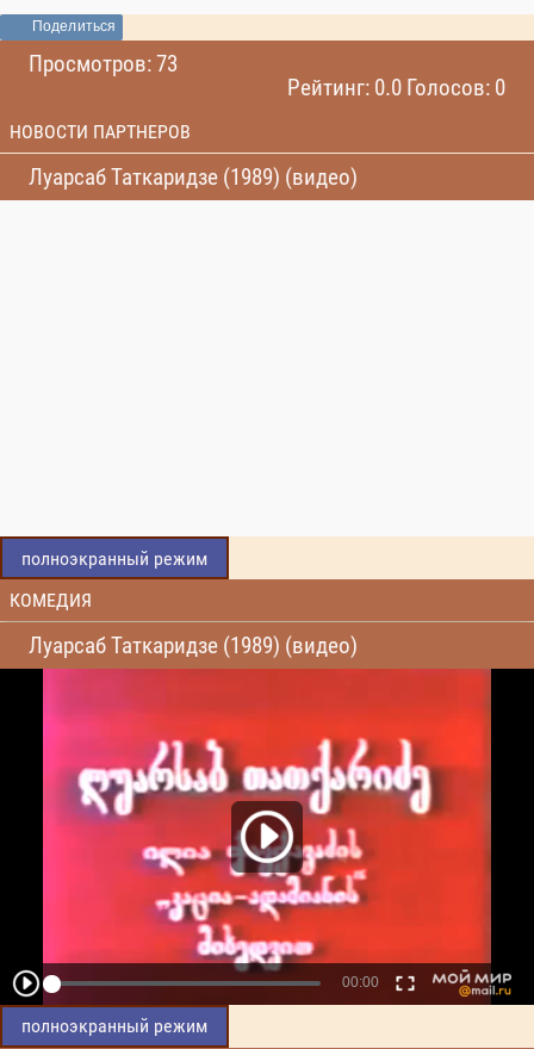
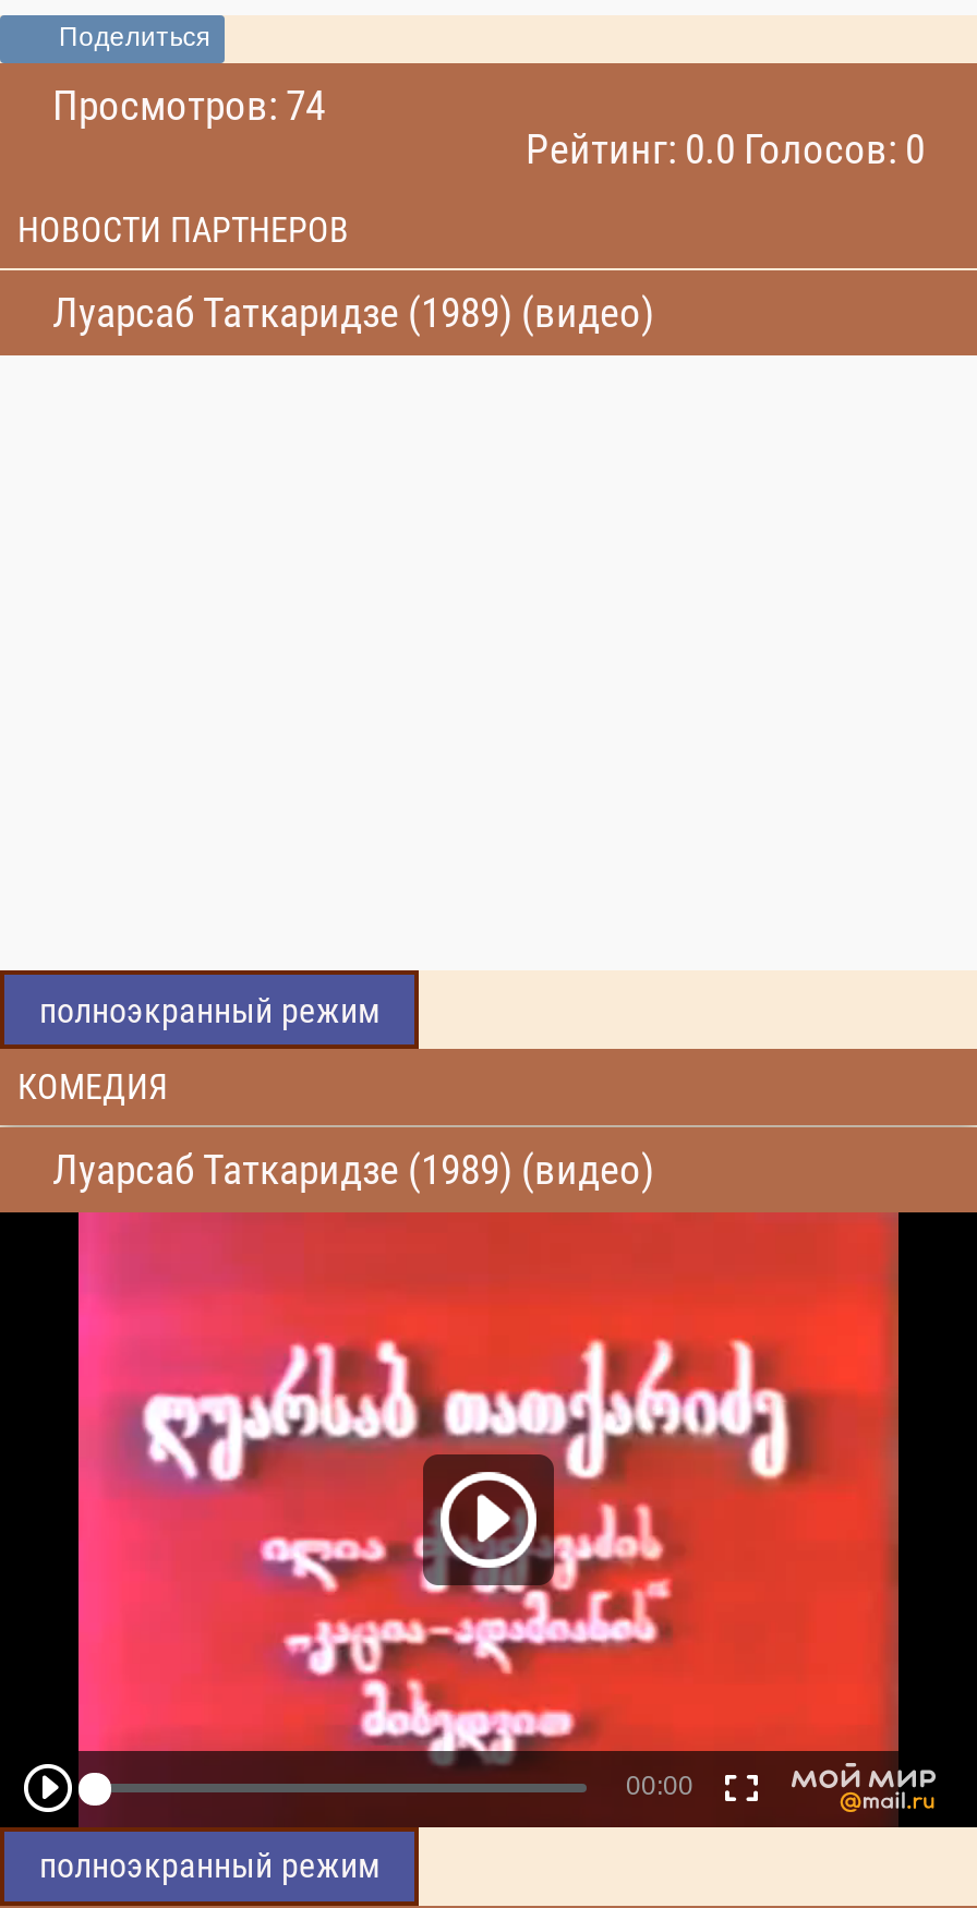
[29,50,178,78] Просмотров: 73 -> [52,81,325,131] Просмотров: 74

